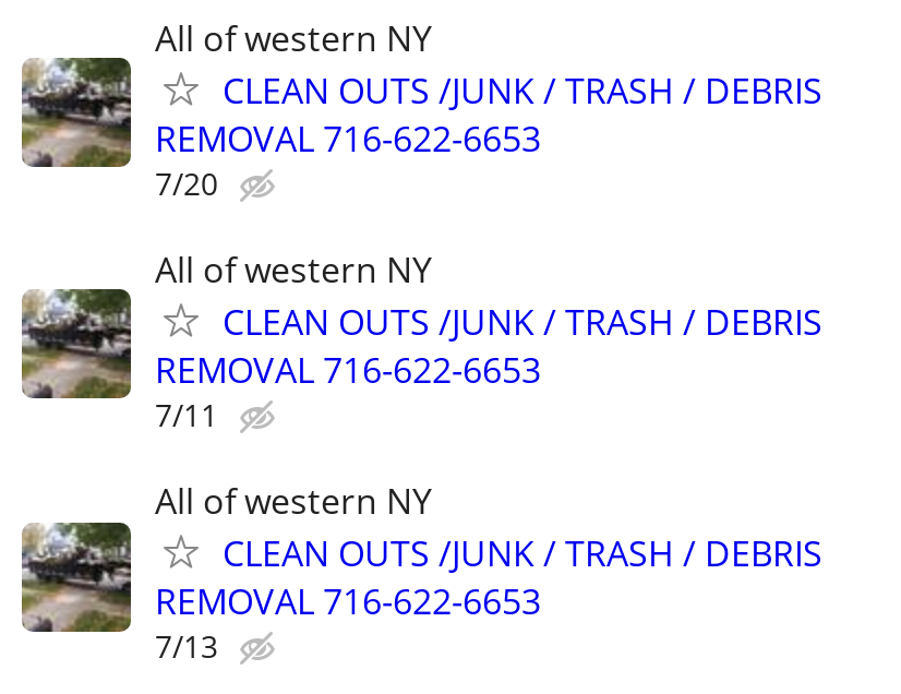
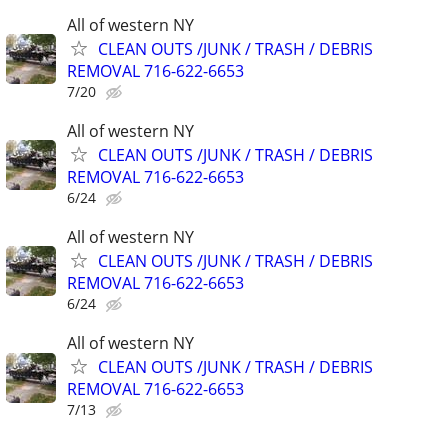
[155,393,218,435] 7/11 -> [67,188,373,313] 6/24 | All of western NY | CLEAN OUTS /JUNK / TRASH / DEBRIS | REMOVAL 716-622-6653 | 6/24

